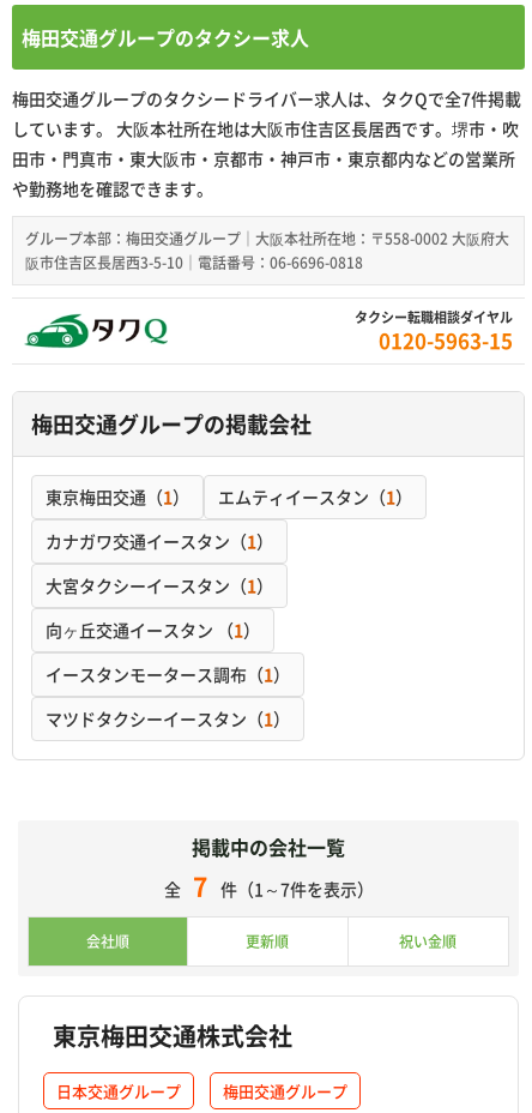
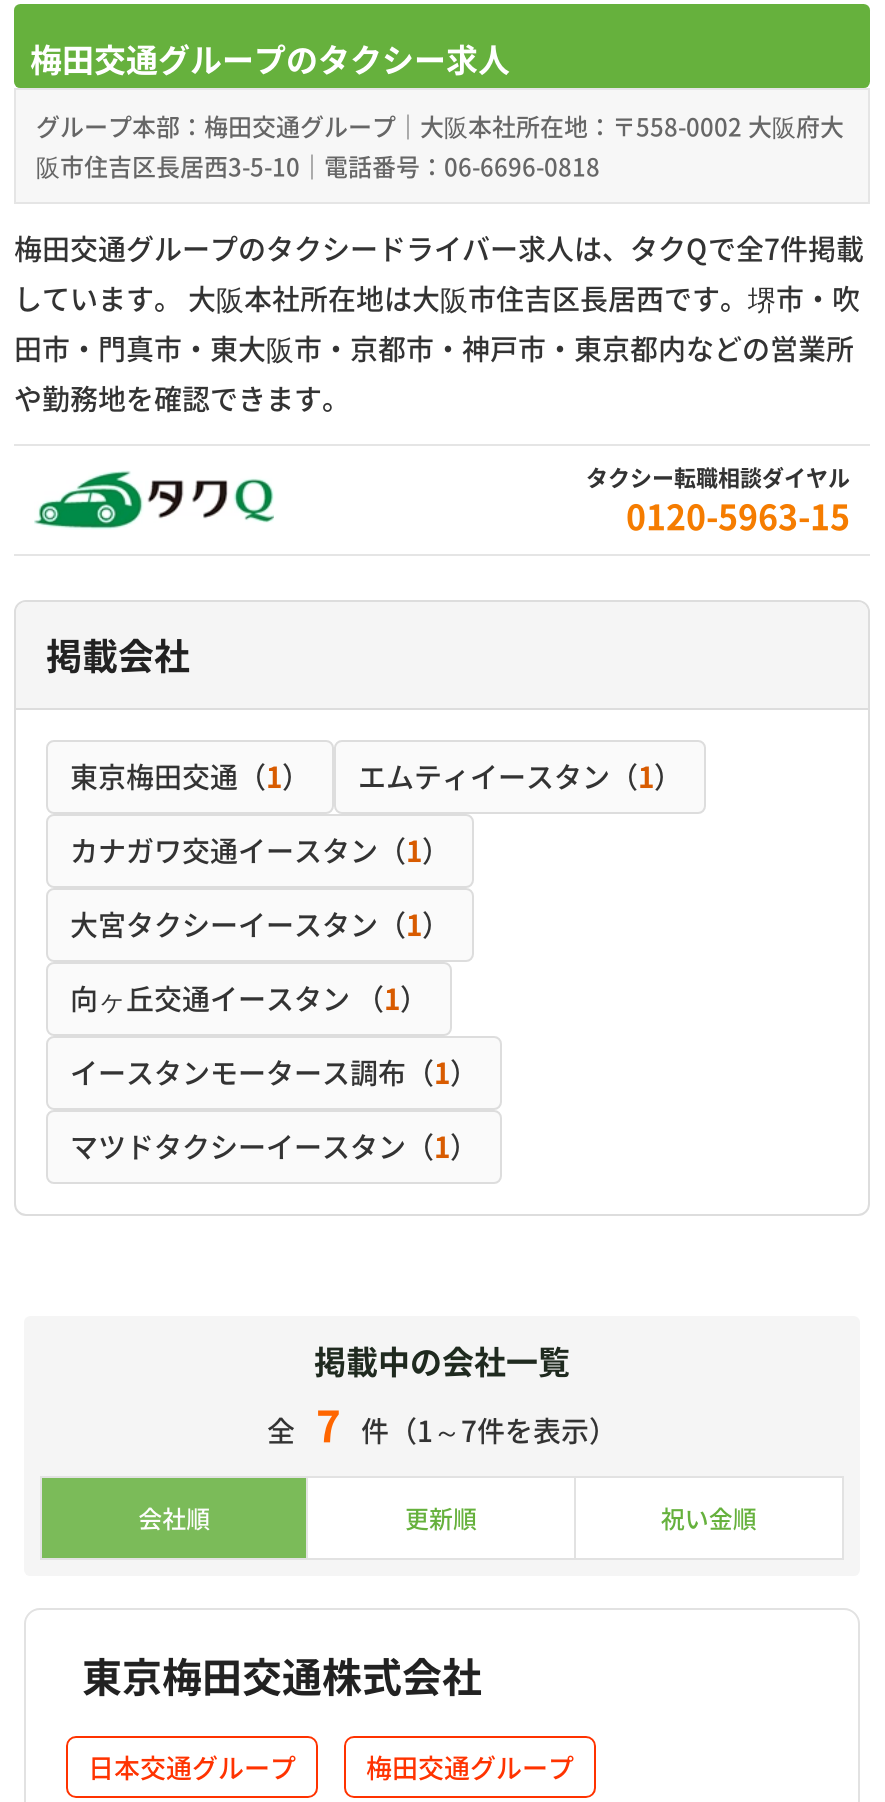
moved [12,86,521,200] -> [14,228,864,418]: 梅田交通グループのタクシードライバー求人は、タクQで全7件掲載 | しています。 大阪本社所在地は大阪市住吉区長居西です。堺市・吹 | 田市・門真市・東大阪市・京都市・神戸市・東京都内などの営業所 | や勤務地を確認できます。
moved [25,228,509,272] -> [36,108,844,182]: グループ本部：梅田交通グループ｜大阪本社所在地：〒558-0002 大阪府大 | 阪市住吉区長居西3-5-10｜電話番号：06-6696-0818
[31,408,312,439] 梅田交通グループの掲載会社 -> [46,628,190,680] 掲載会社

